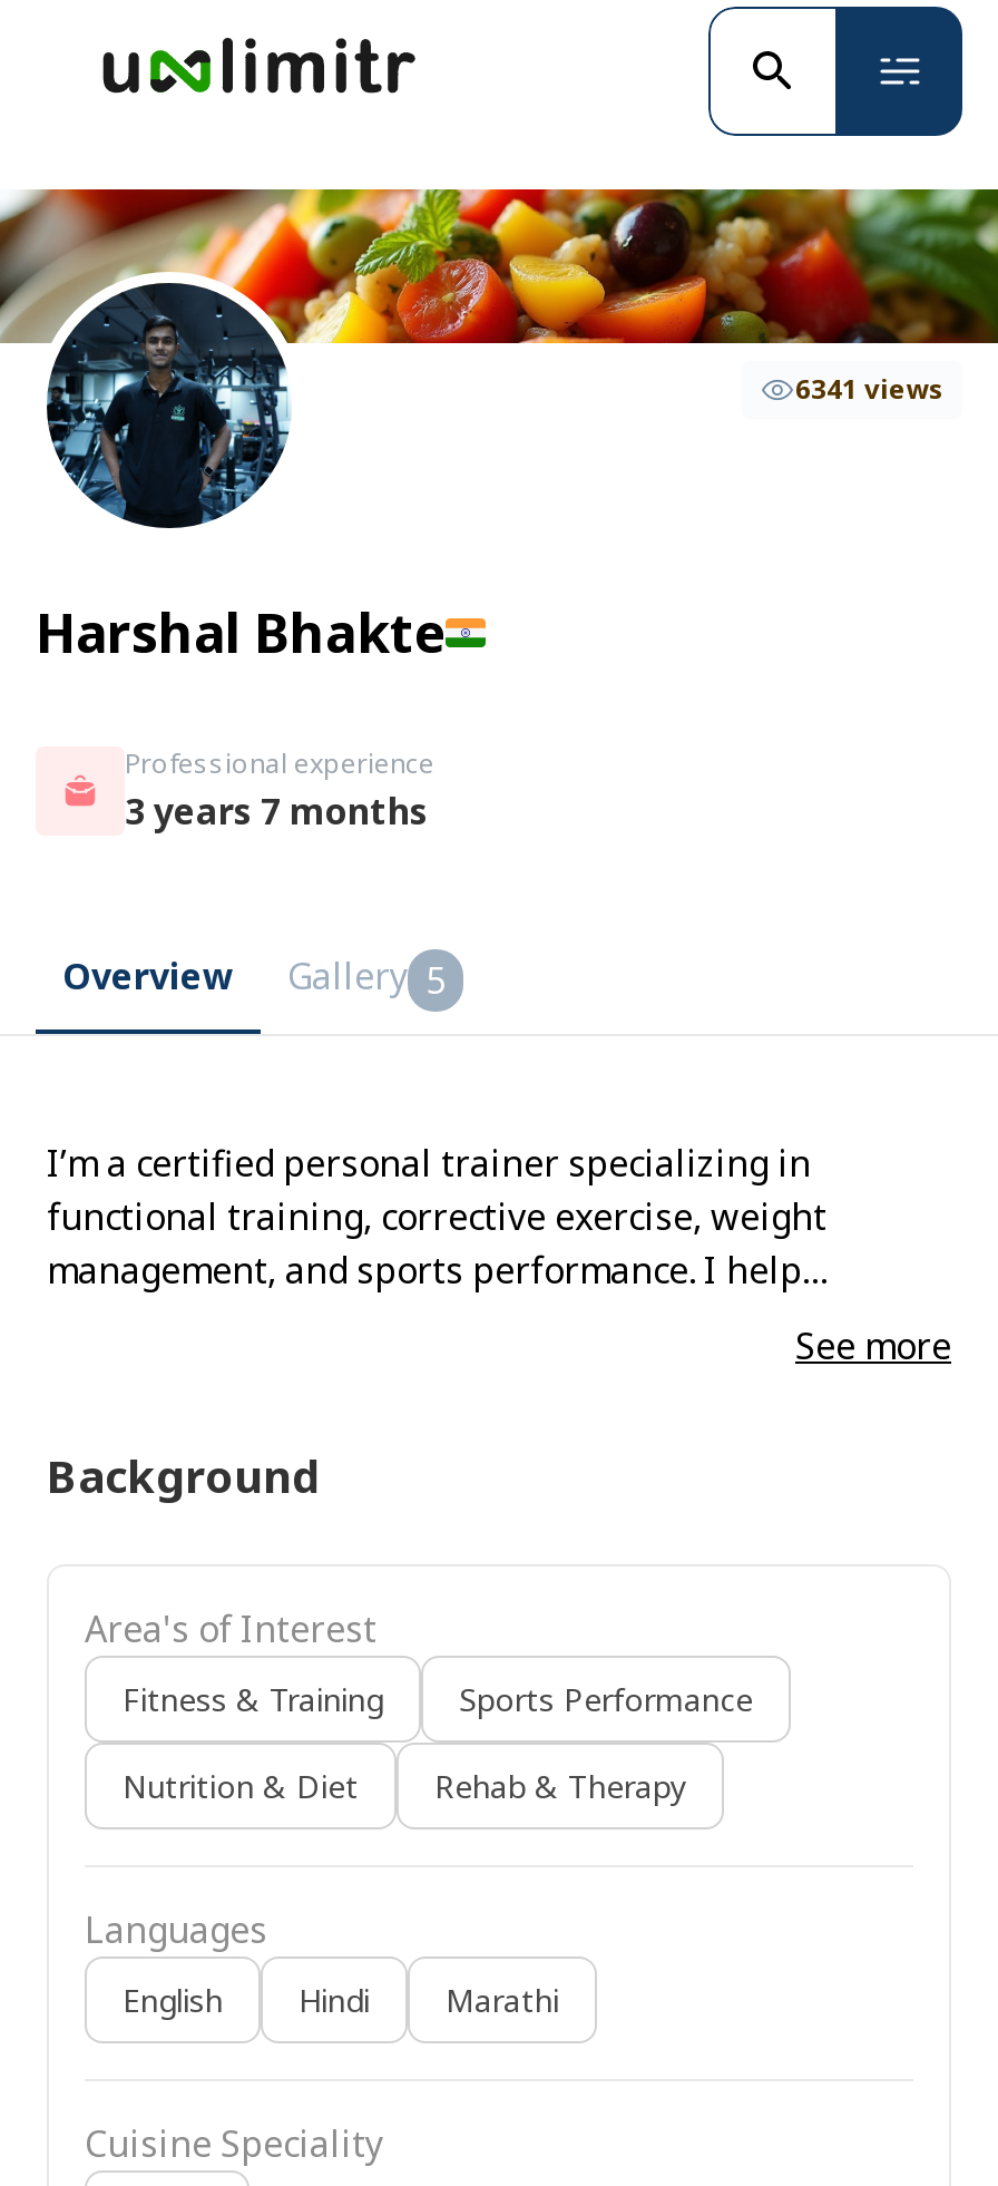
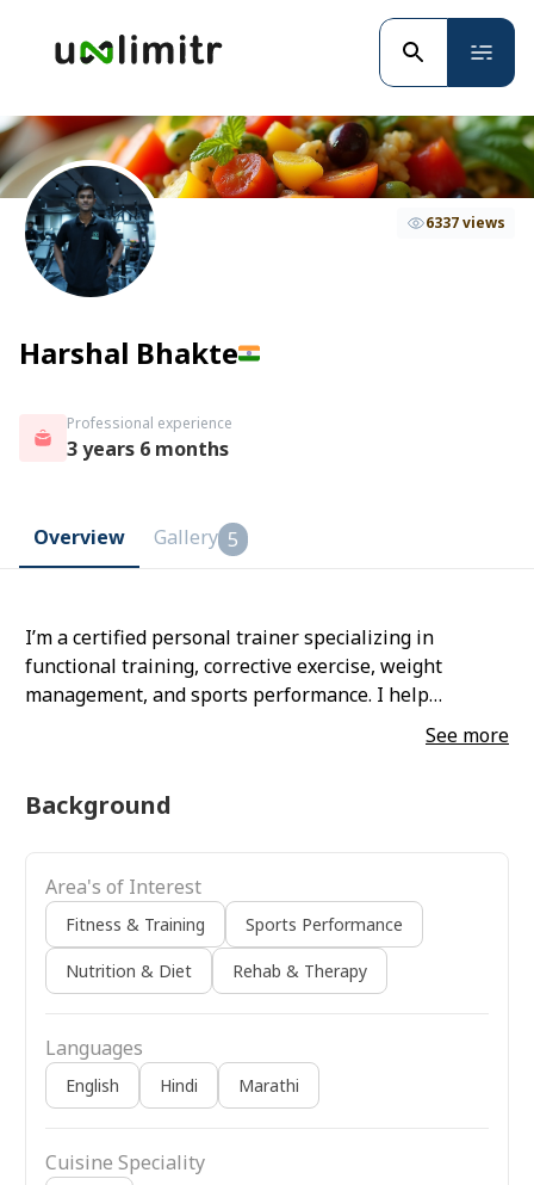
[795,370,945,408] 6341 views -> [426,212,505,233] 6337 views
[125,786,428,835] 3 years 7 months -> [67,435,229,462] 3 years 6 months

